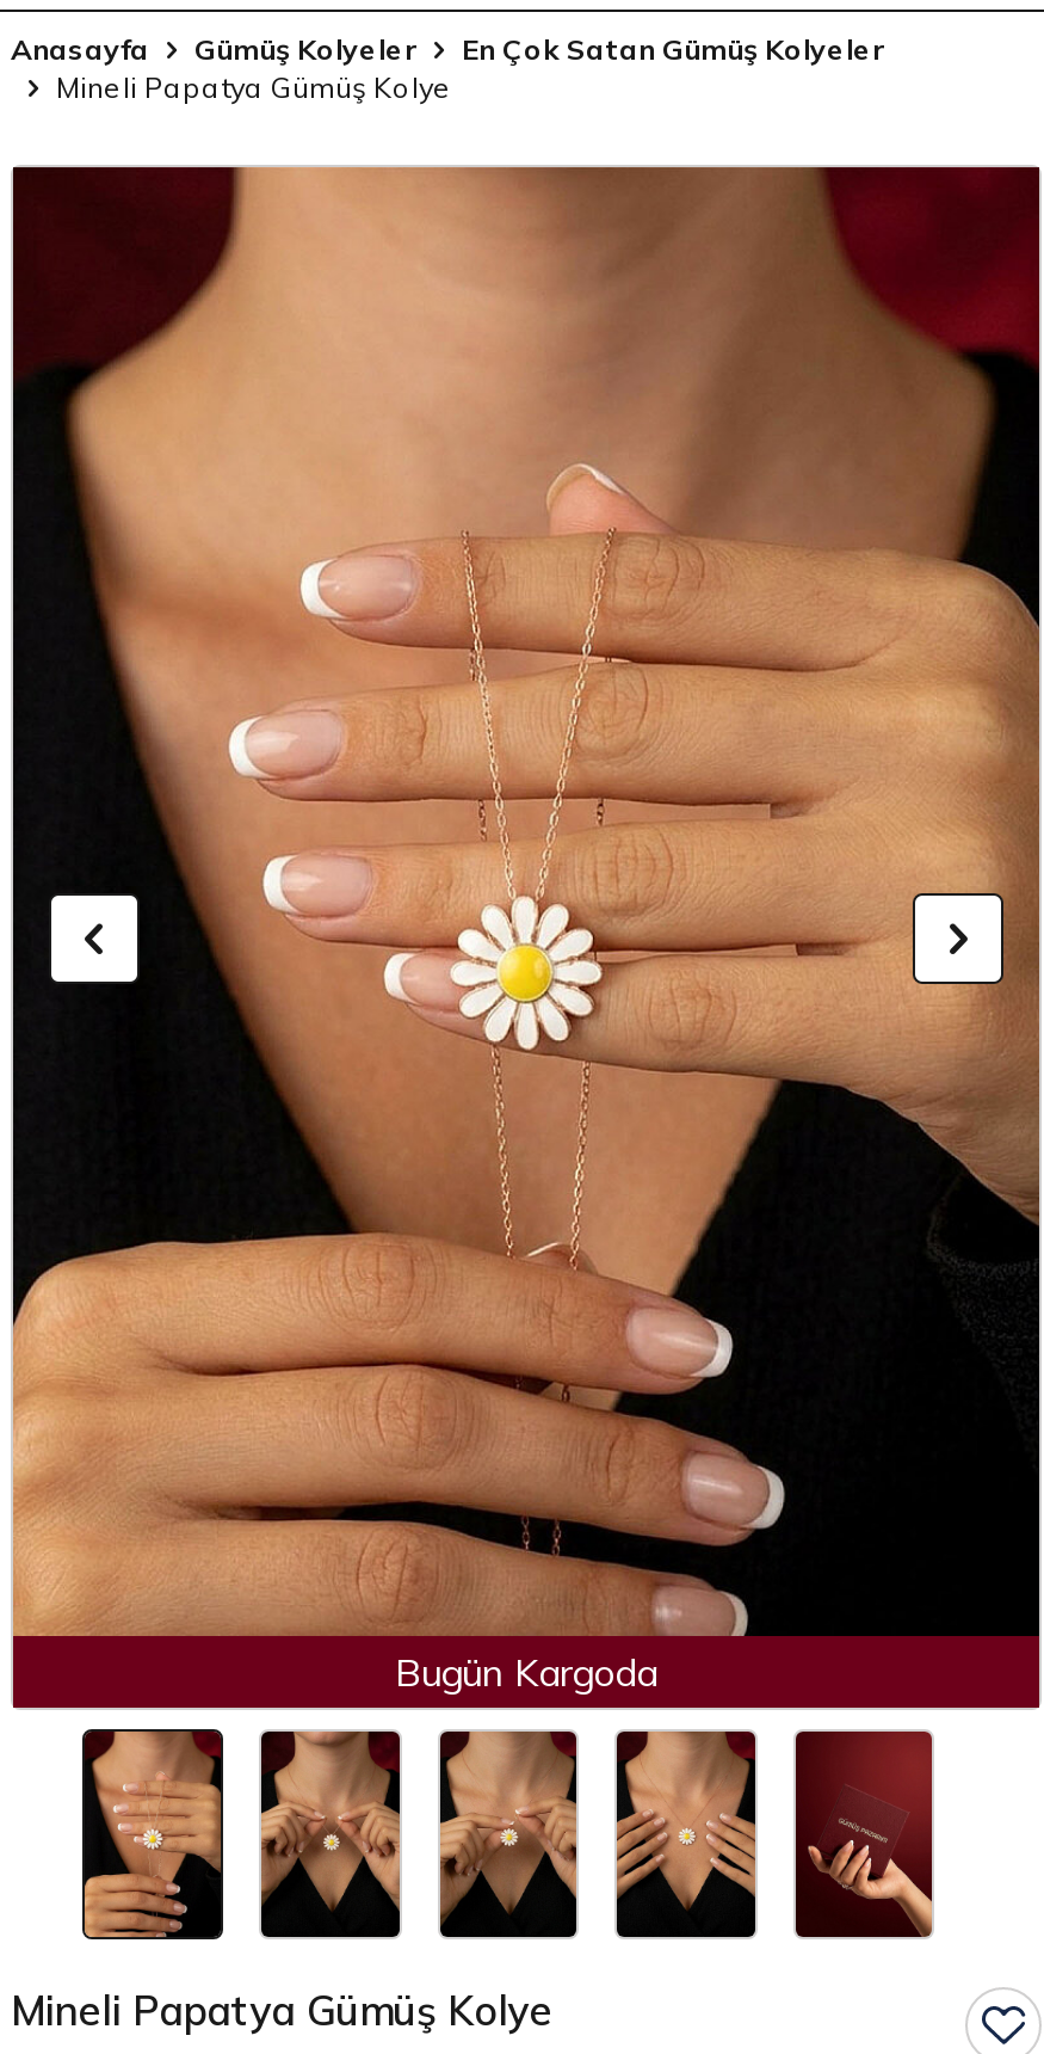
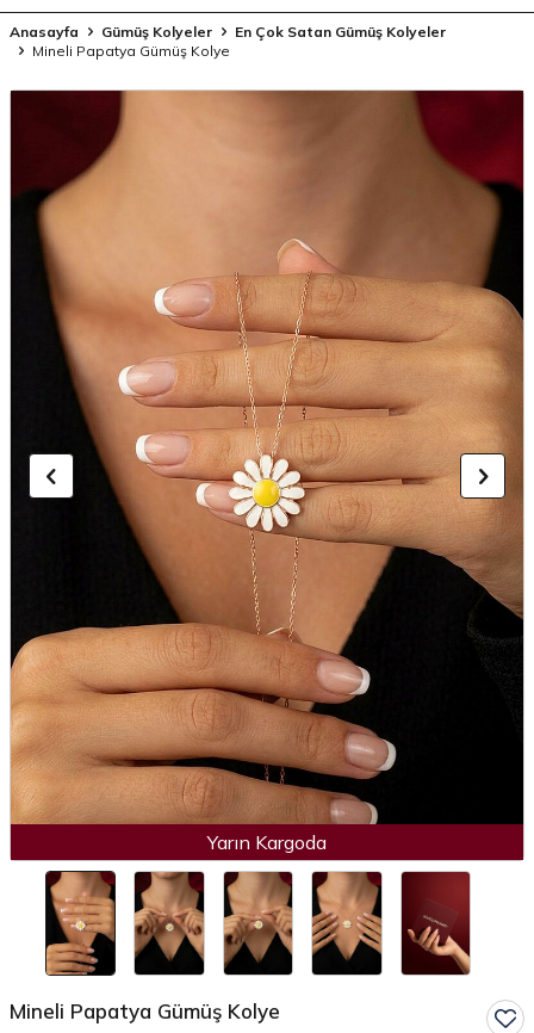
[395,1647,657,1695] Bugün Kargoda -> [207,830,327,853] Yarın Kargoda

